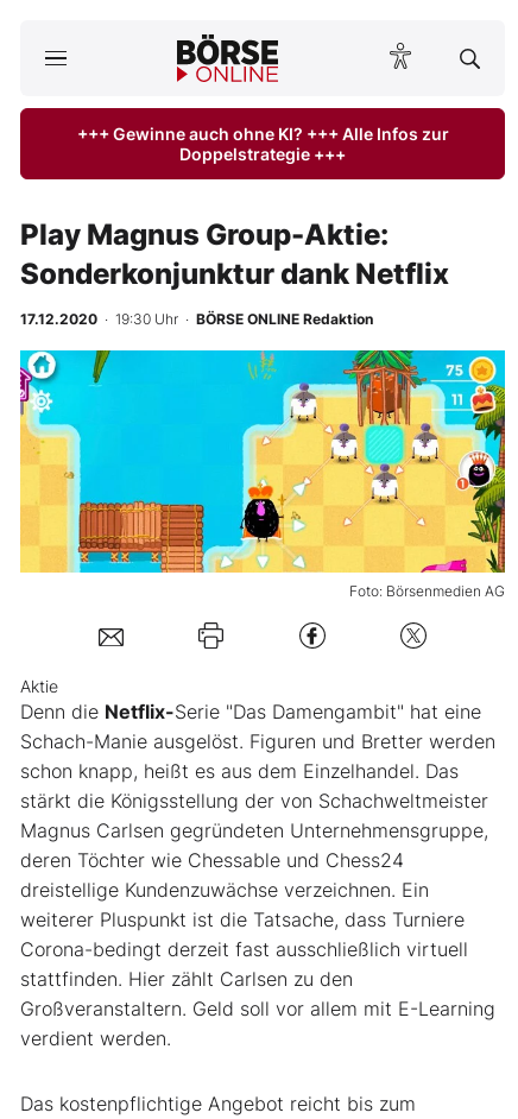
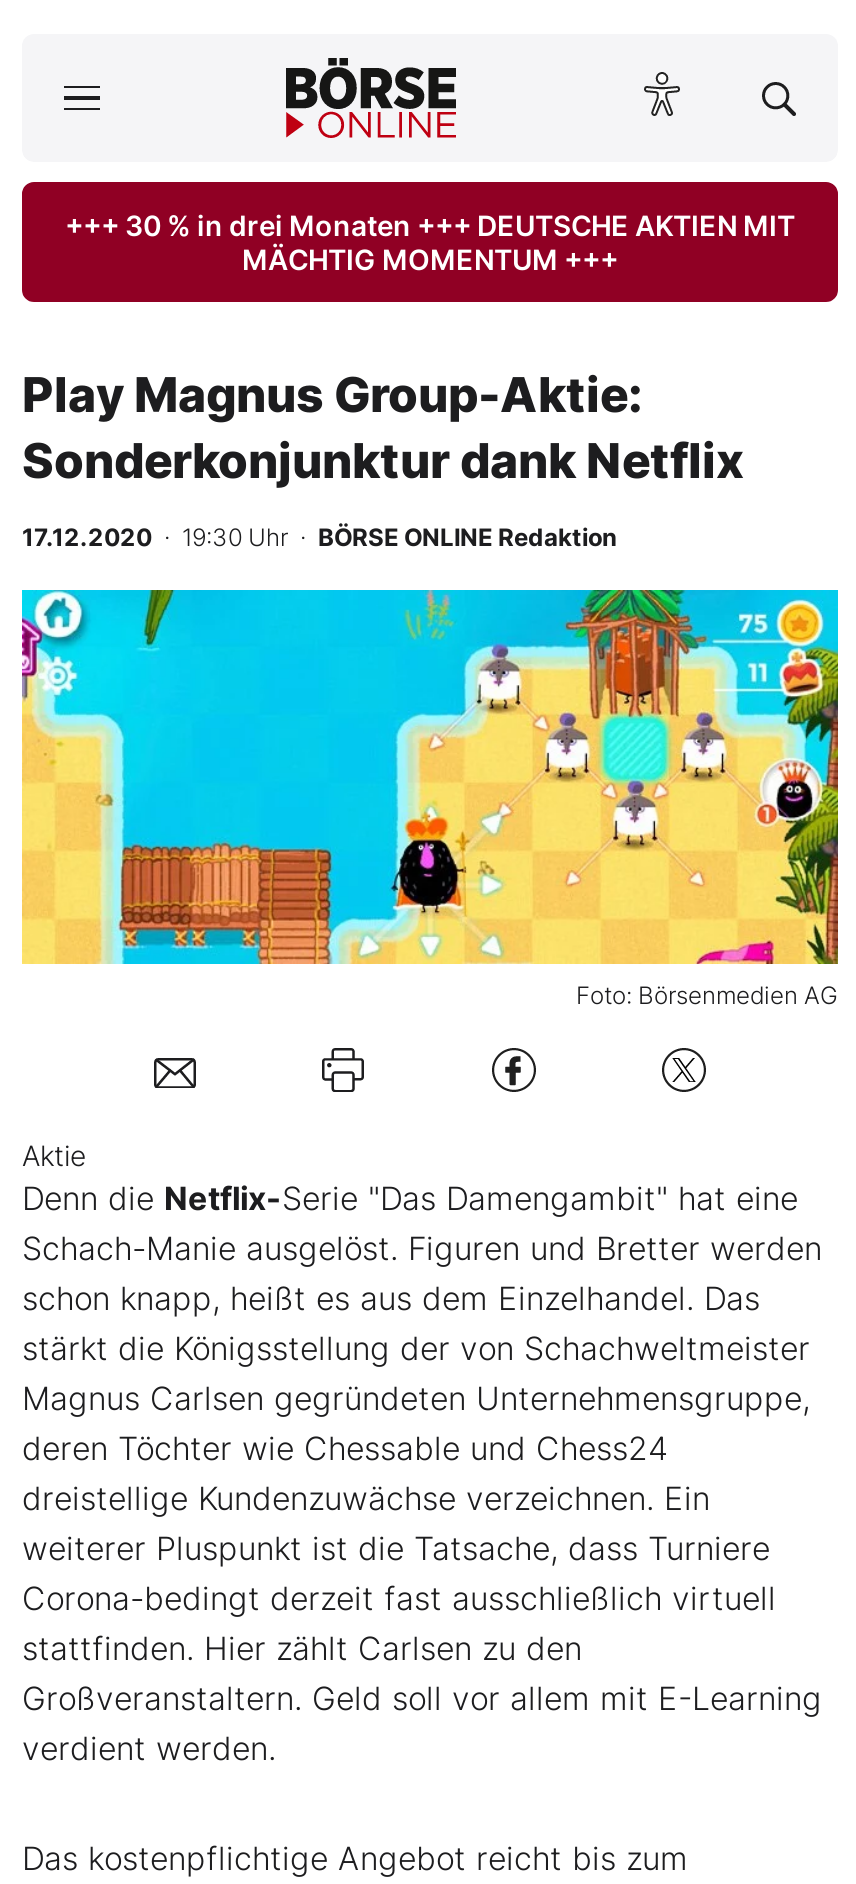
[77,124,448,164] +++ Gewinne auch ohne KI? +++ Alle Infos zur | Doppelstrategie +++ -> [65,208,795,276] +++ 30 % in drei Monaten +++ DEUTSCHE AKTIEN MIT | MÄCHTIG MOMENTUM +++

